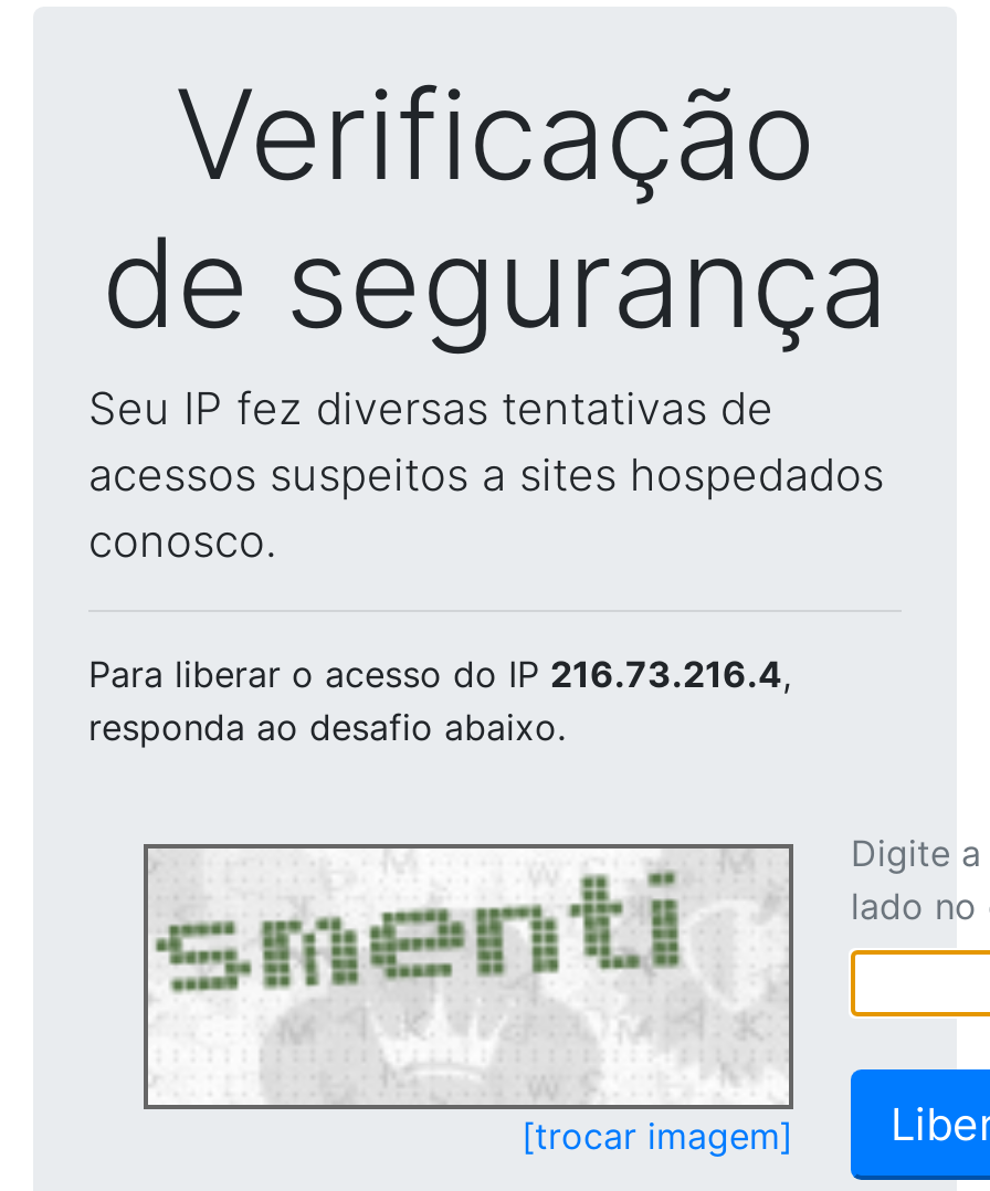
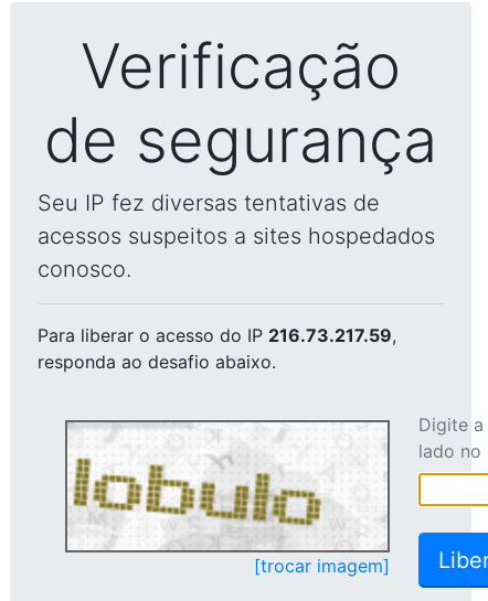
[88,652,791,696] Para liberar o acesso do IP 216.73.216.4, -> [38,324,396,346] Para liberar o acesso do IP 216.73.217.59,
[152,849,789,1098] [image] -> [70,423,385,548] [image]

